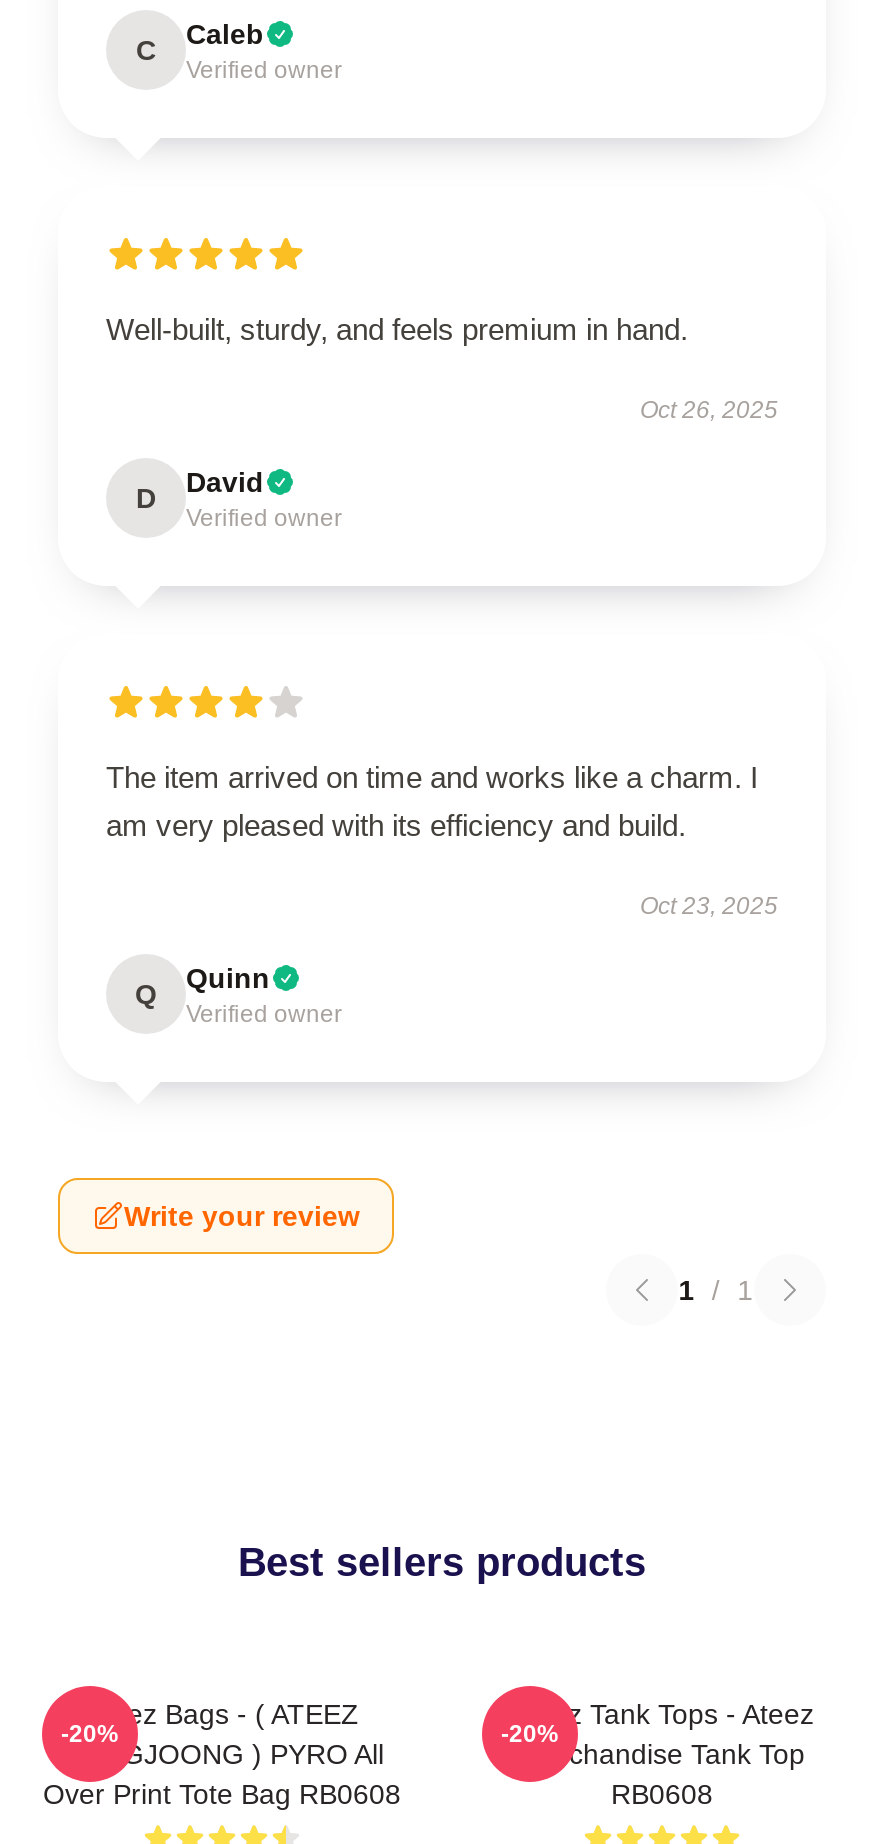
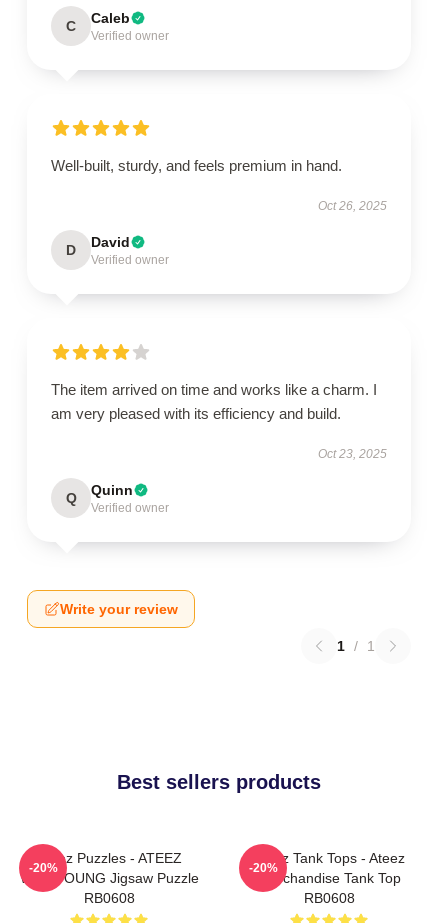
[43,1697,401,1809] Ateez Bags - ( ATEEZ | HONGJOONG ) PYRO All | Over Print Tote Bag RB0608 -> [19,850,198,906] Ateez Puzzles - ATEEZ | WOOYOUNG Jigsaw Puzzle | RB0608

